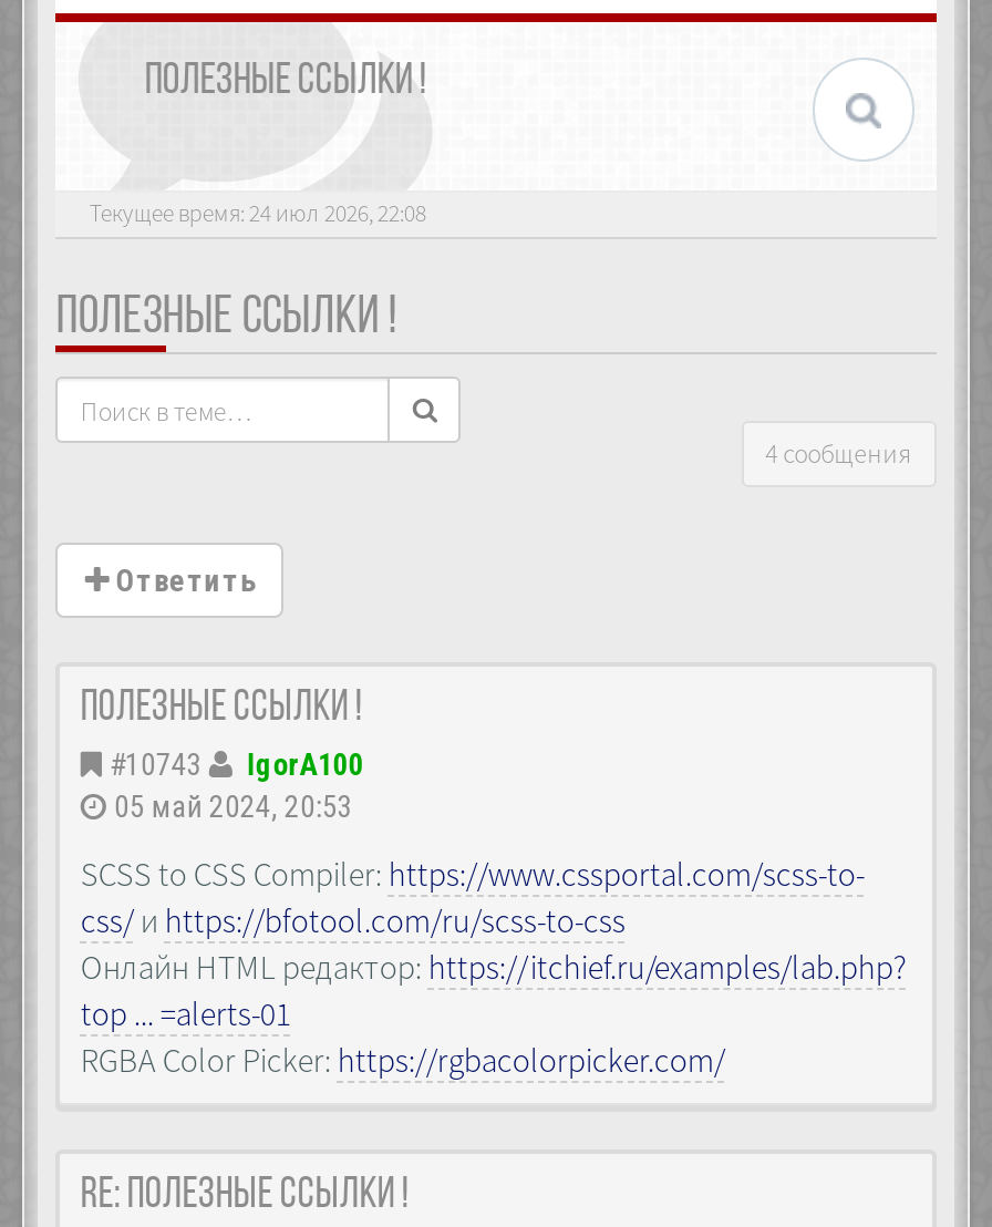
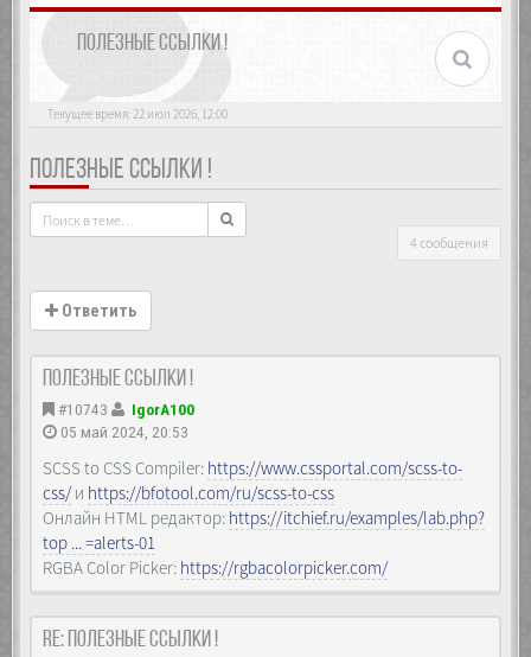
[89,197,426,228] Текущее время: 24 июл 2026, 22:08 -> [48,106,228,122] Текущее время: 22 июл 2026, 12:00

